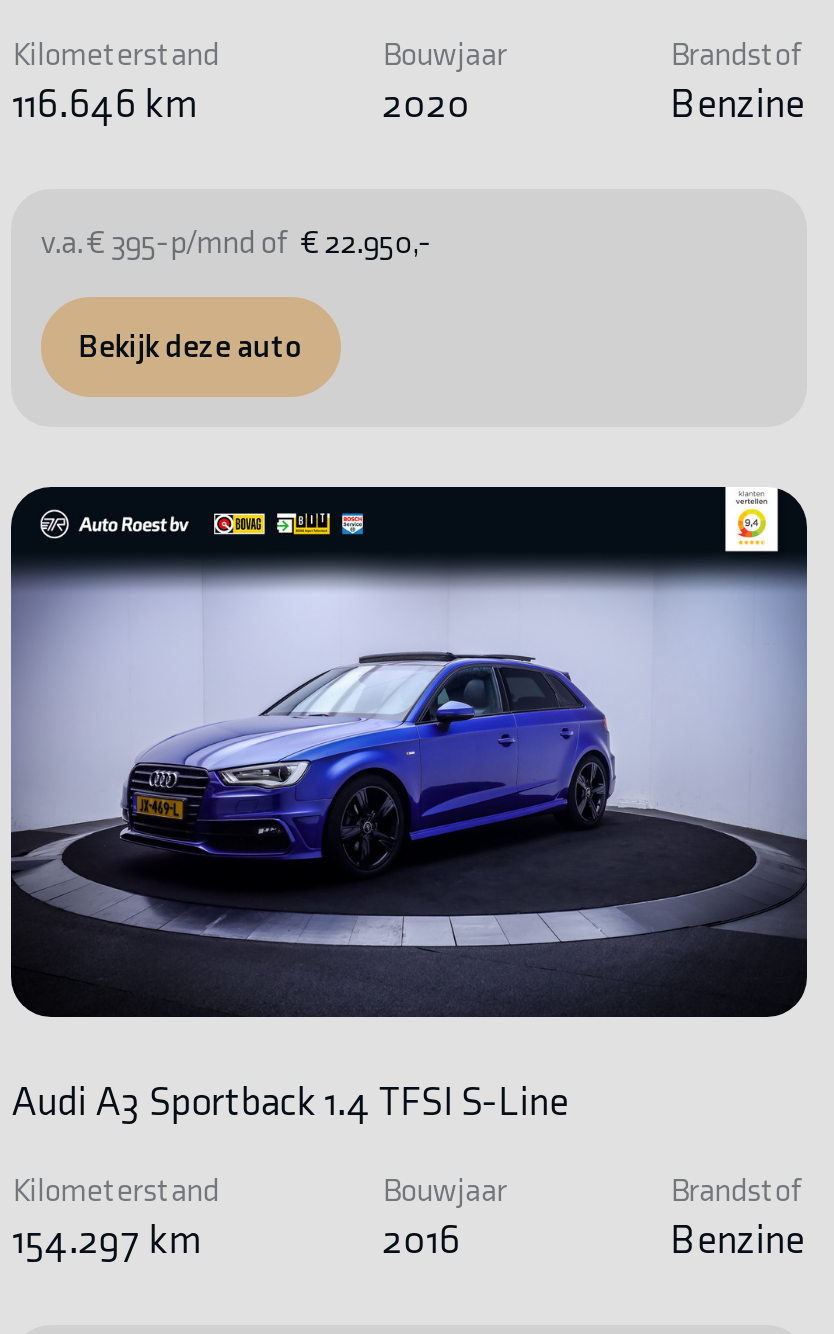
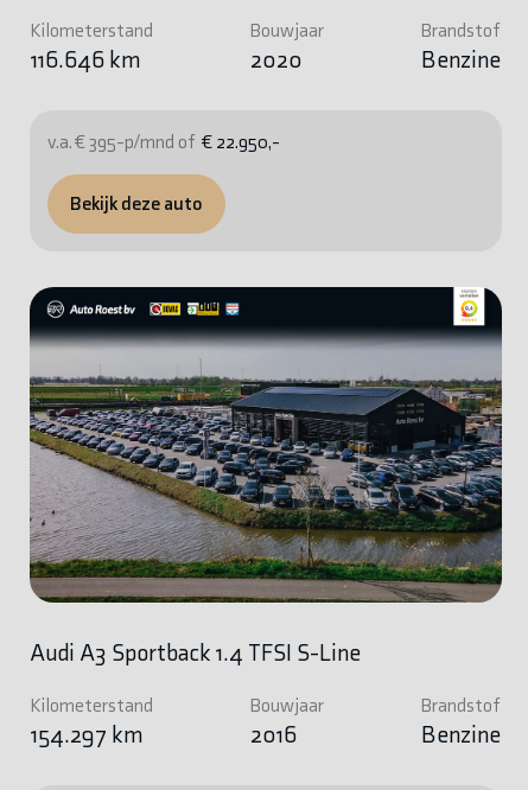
[11,570,809,1018] [image] -> [28,336,503,604] [image]

